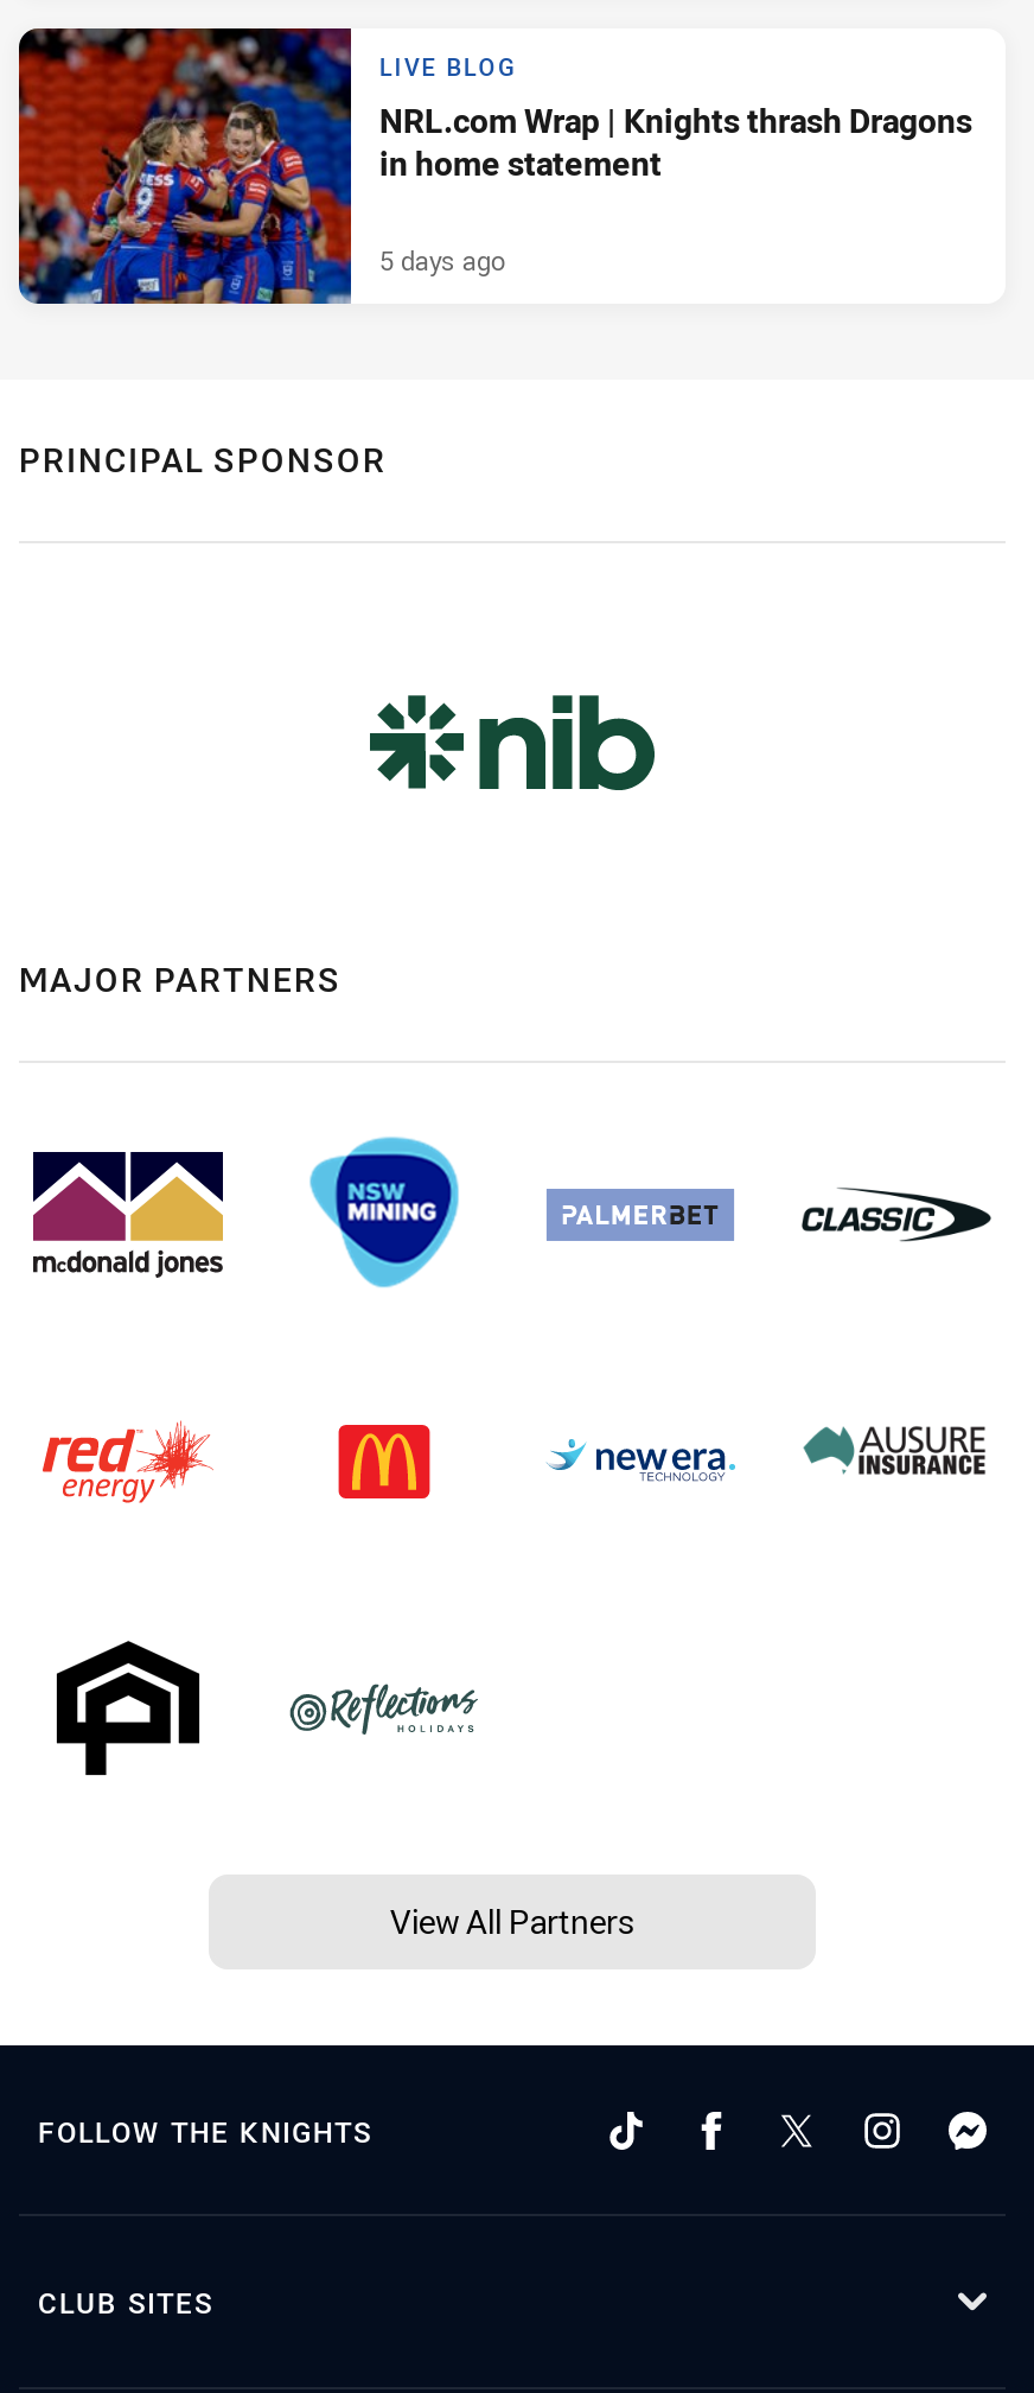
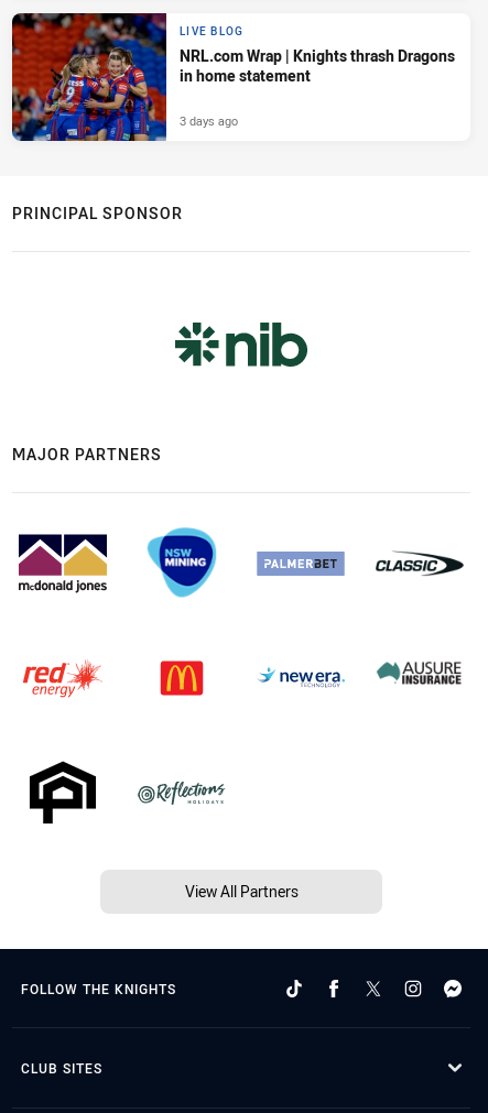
[379,242,505,277] 5 days ago -> [180,112,238,129] 3 days ago

